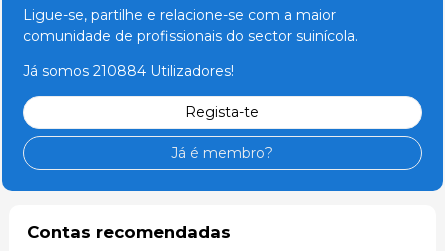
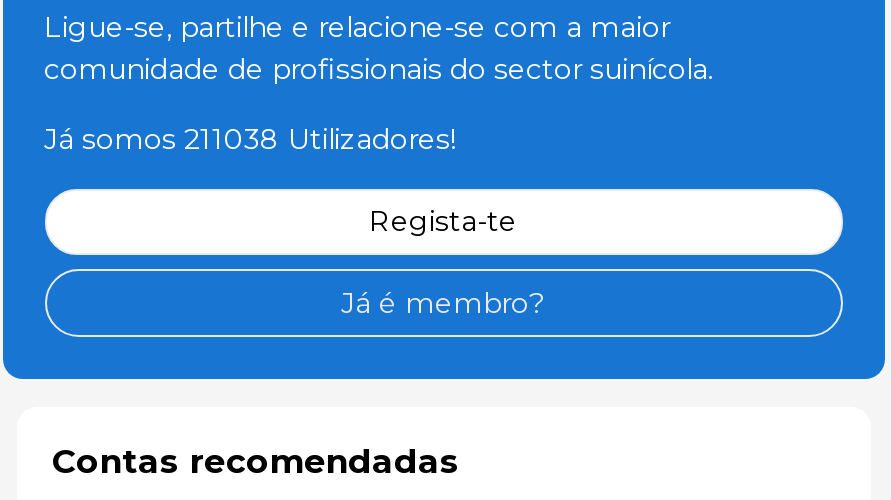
[22,62,233,80] Já somos 210884 Utilizadores! -> [44,121,456,157] Já somos 211038 Utilizadores!

